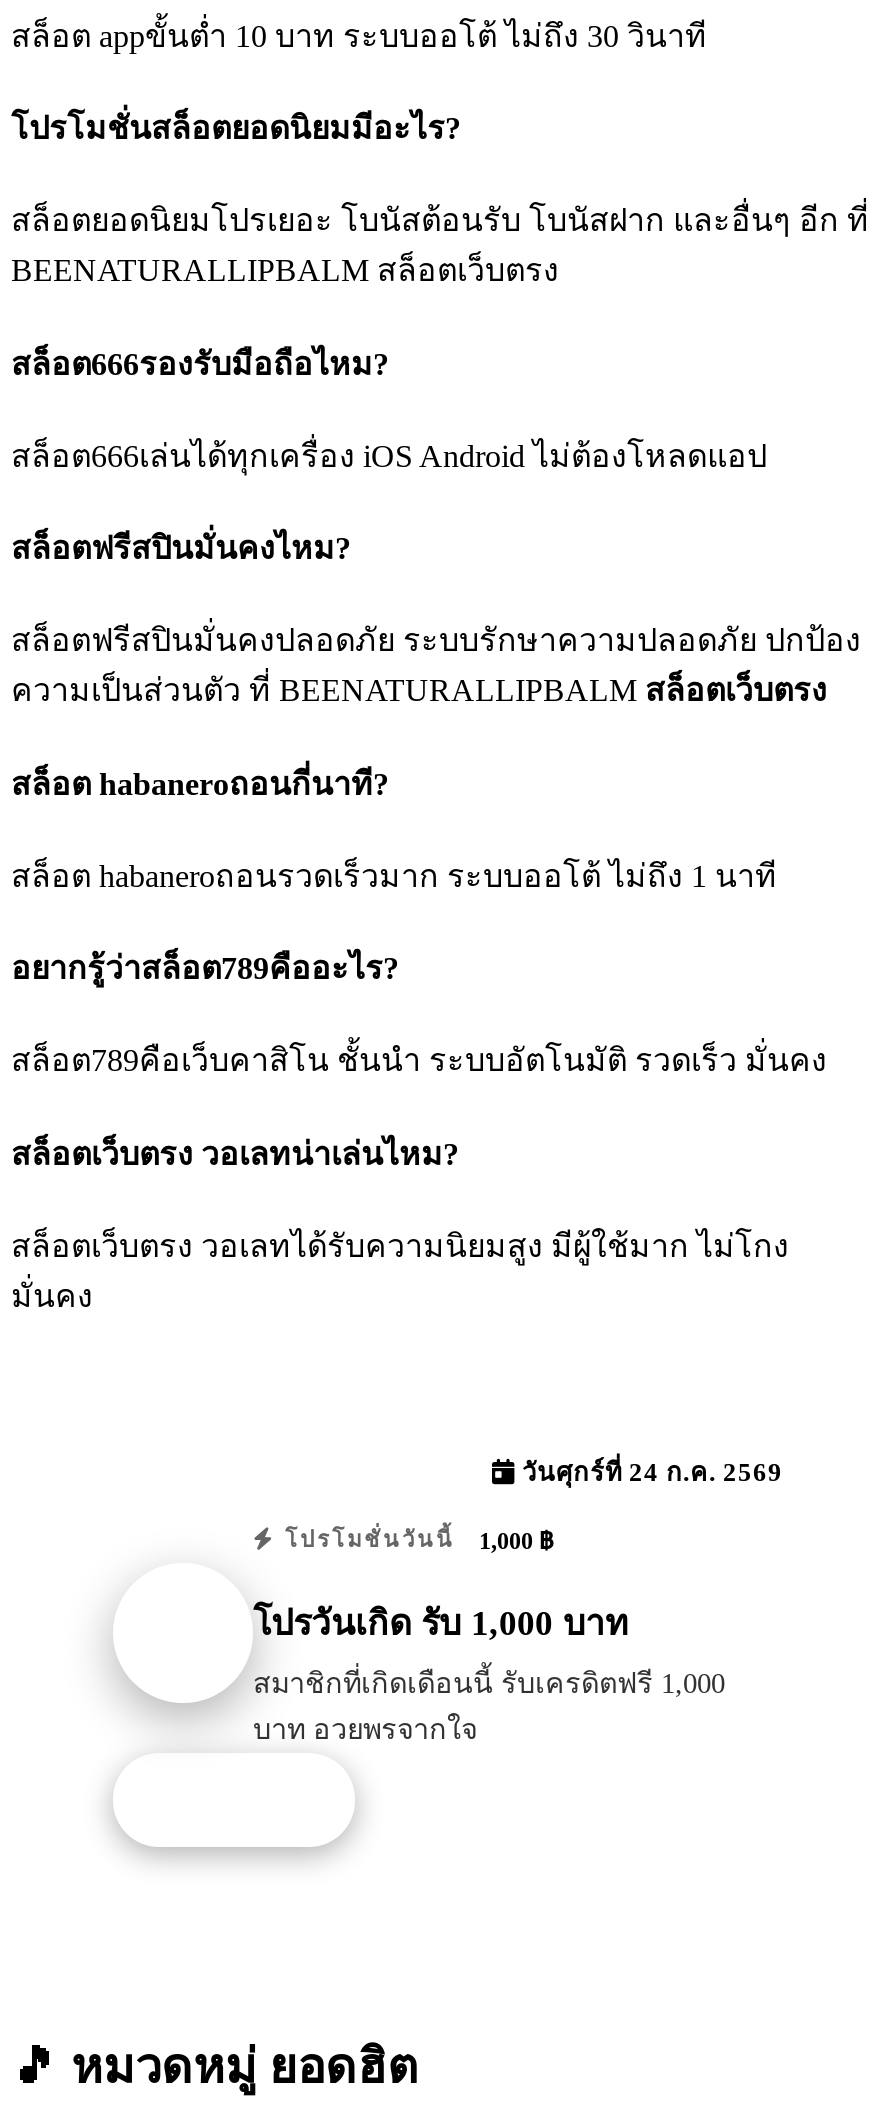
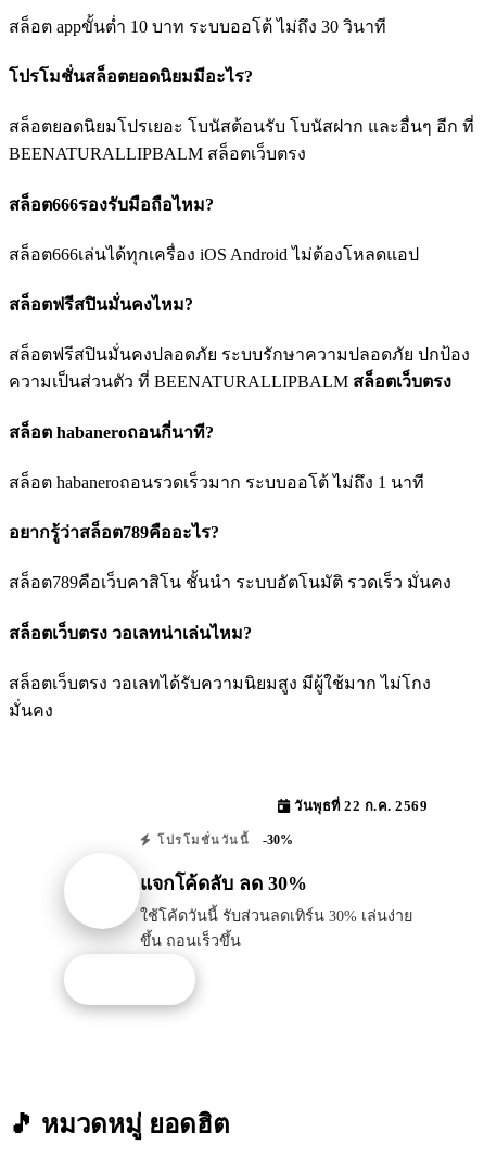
[515,1459,783,1487] วันศุกร์ที่ 24 ก.ค. 2569 -> [290,799,428,814] วันพุธที่ 22 ก.ค. 2569
[276,1527,553,1555] โปรโมชั่นวันนี้ 1,000 ฿ -> [152,832,293,847] โปรโมชั่นวันนี้ -30%
[253,1602,629,1642] โปรวันเกิด รับ 1,000 บาท -> [140,872,307,894] แจกโค้ดลับ ลด 30%
[253,1666,725,1744] สมาชิกที่เกิดเดือนนี้ รับเครดิตฟรี 1,000 | บาท อวยพรจากใจ -> [140,907,412,949] ใช้โค้ดวันนี้ รับส่วนลดเทิร์น 30% เล่นง่าย | ขึ้น ถอนเร็วขึ้น

